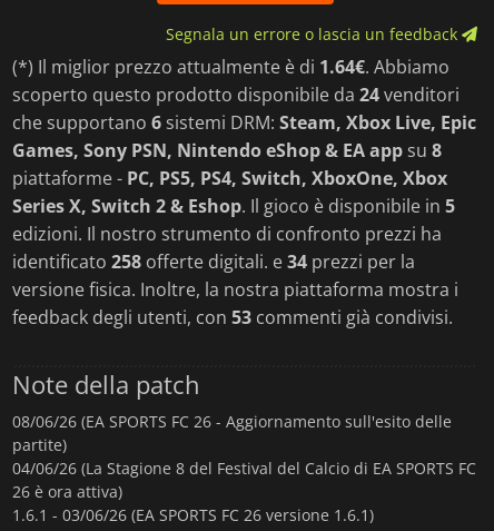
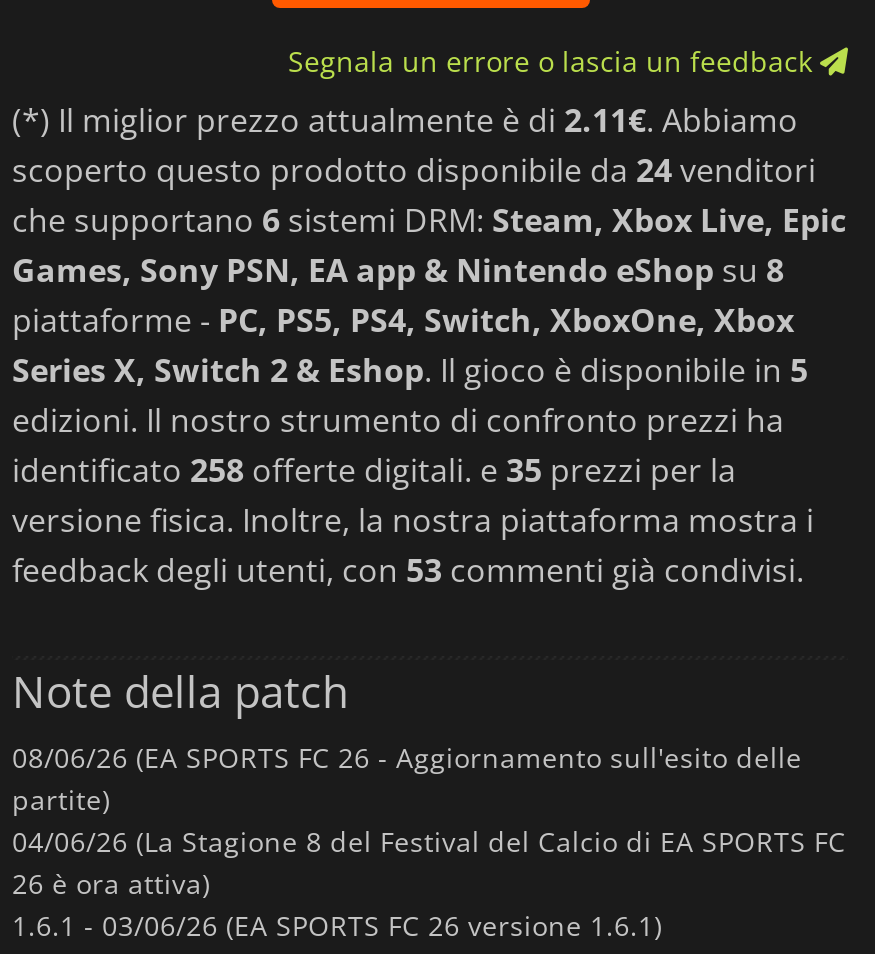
[12,54,449,79] (*) Il miglior prezzo attualmente è di 1.64€. Abbiamo -> [12,97,798,141] (*) Il miglior prezzo attualmente è di 2.11€. Abbiamo
[12,138,442,162] Games, Sony PSN, Nintendo eShop & EA app su 8 -> [12,247,784,291] Games, Sony PSN, EA app & Nintendo eShop su 8
[12,249,415,273] identificato 258 offerte digitali. e 34 prezzi per la -> [12,447,736,491] identificato 258 offerte digitali. e 35 prezzi per la

